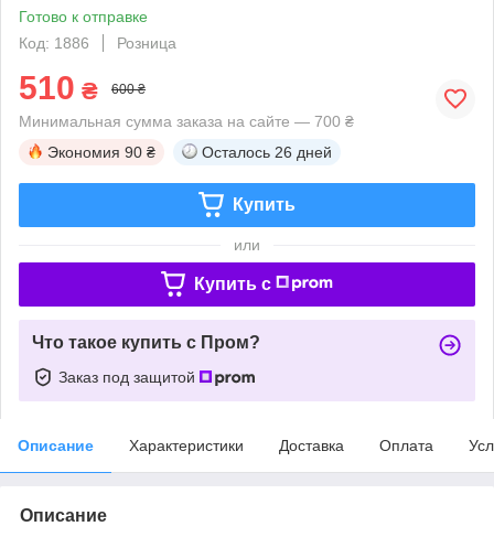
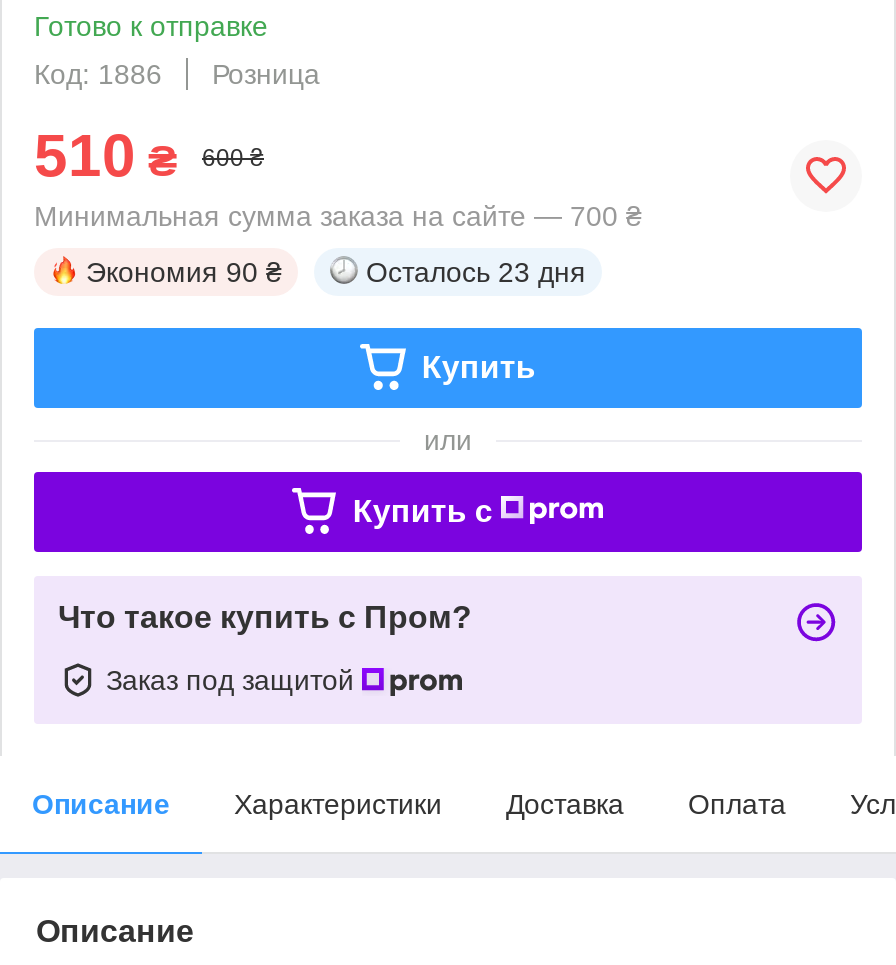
[202,143,332,161] Осталось 26 дней -> [366,256,586,288] Осталось 23 дня

